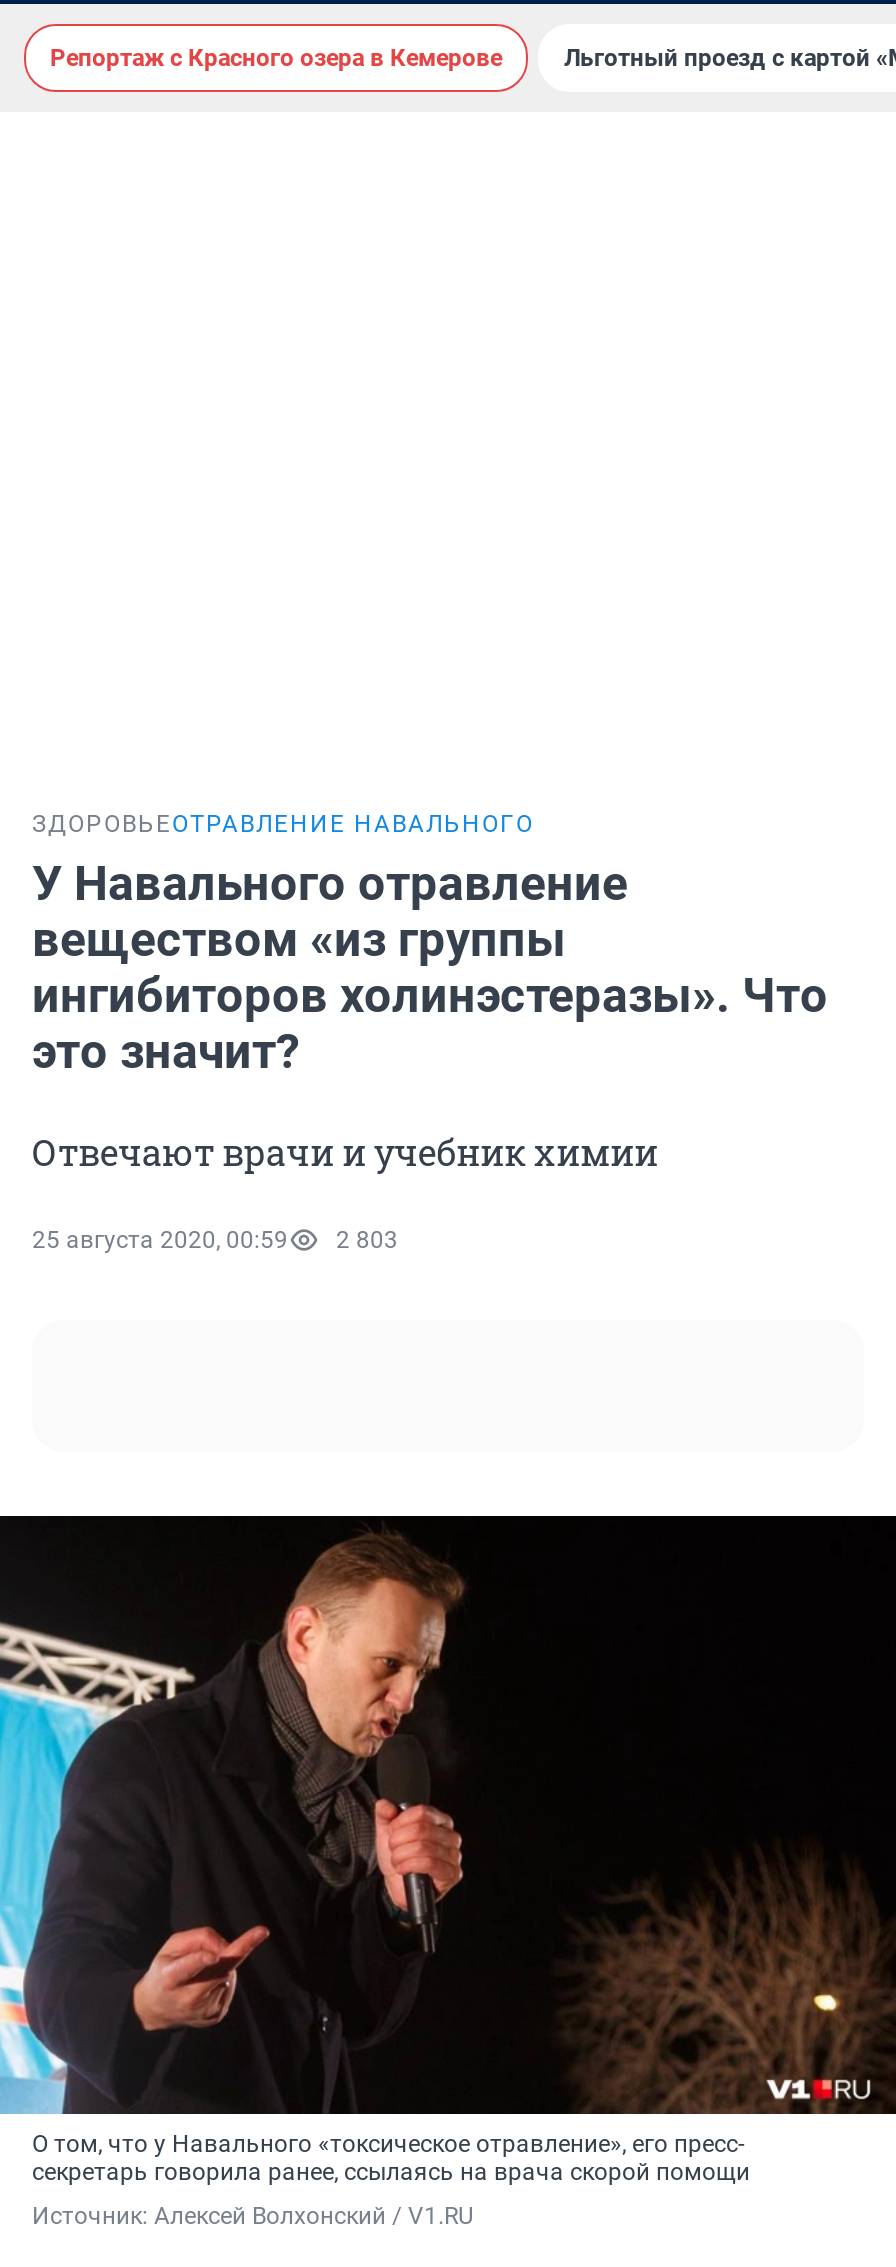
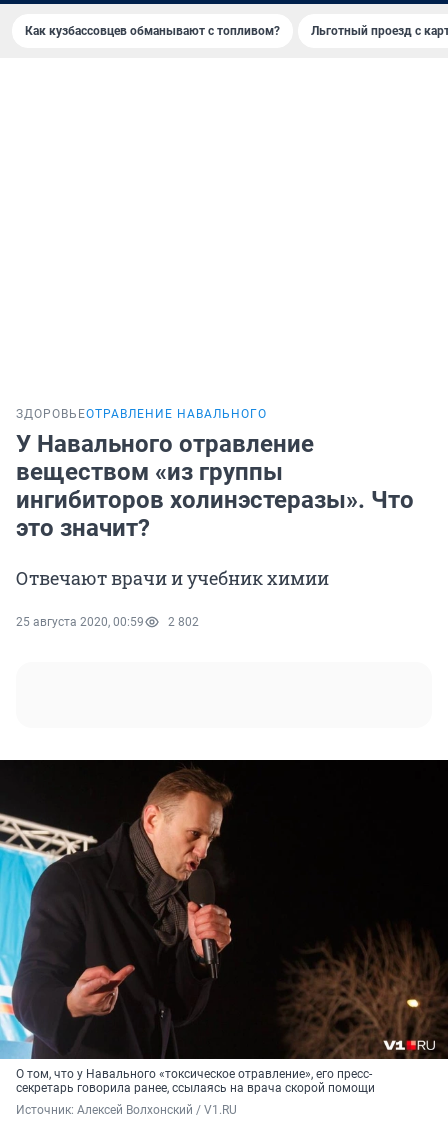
[50,44,502,72] Репортаж с Красного озера в Кемерове -> [25,24,280,38] Как кузбассовцев обманывают с топливом?
[32,1226,398,1254] 25 августа 2020, 00:59 2 803 -> [16,615,199,629] 25 августа 2020, 00:59 2 802

